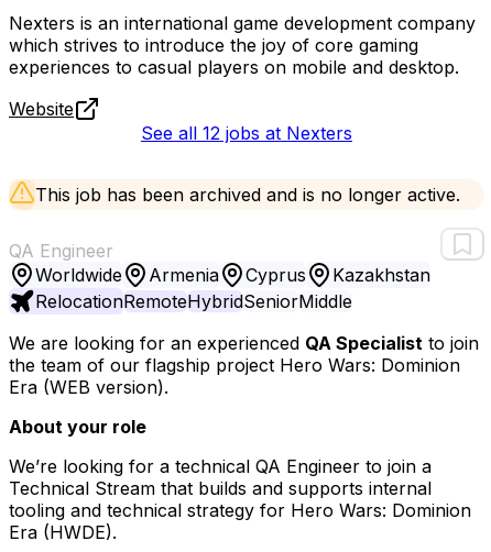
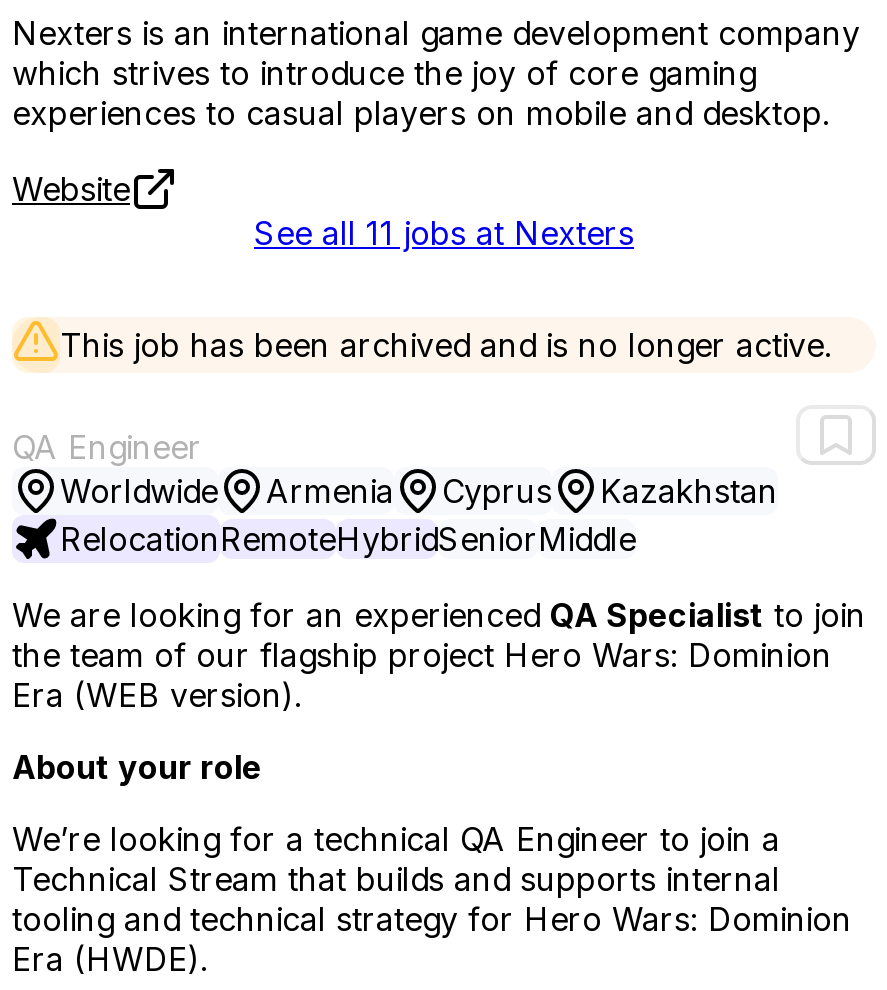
[141,122,352,144] See all 12 jobs at Nexters -> [254,213,634,253] See all 11 jobs at Nexters

